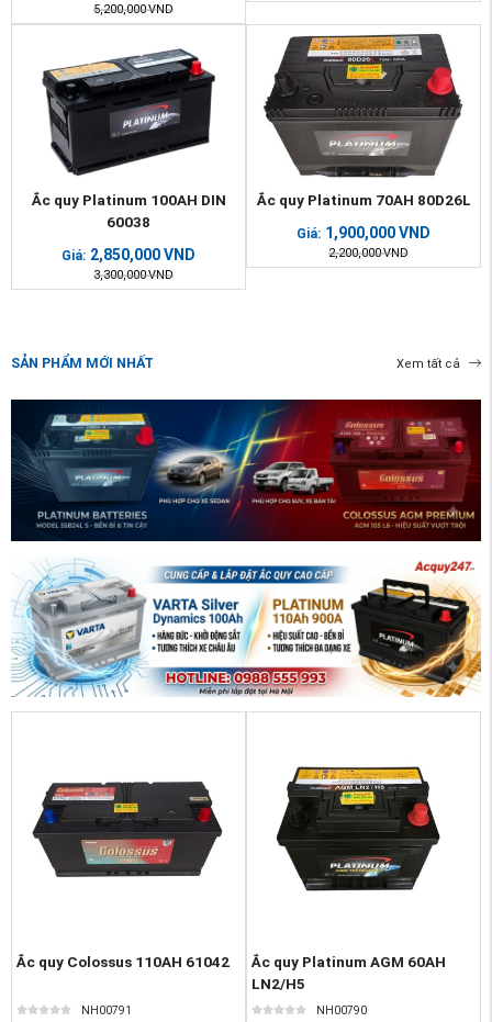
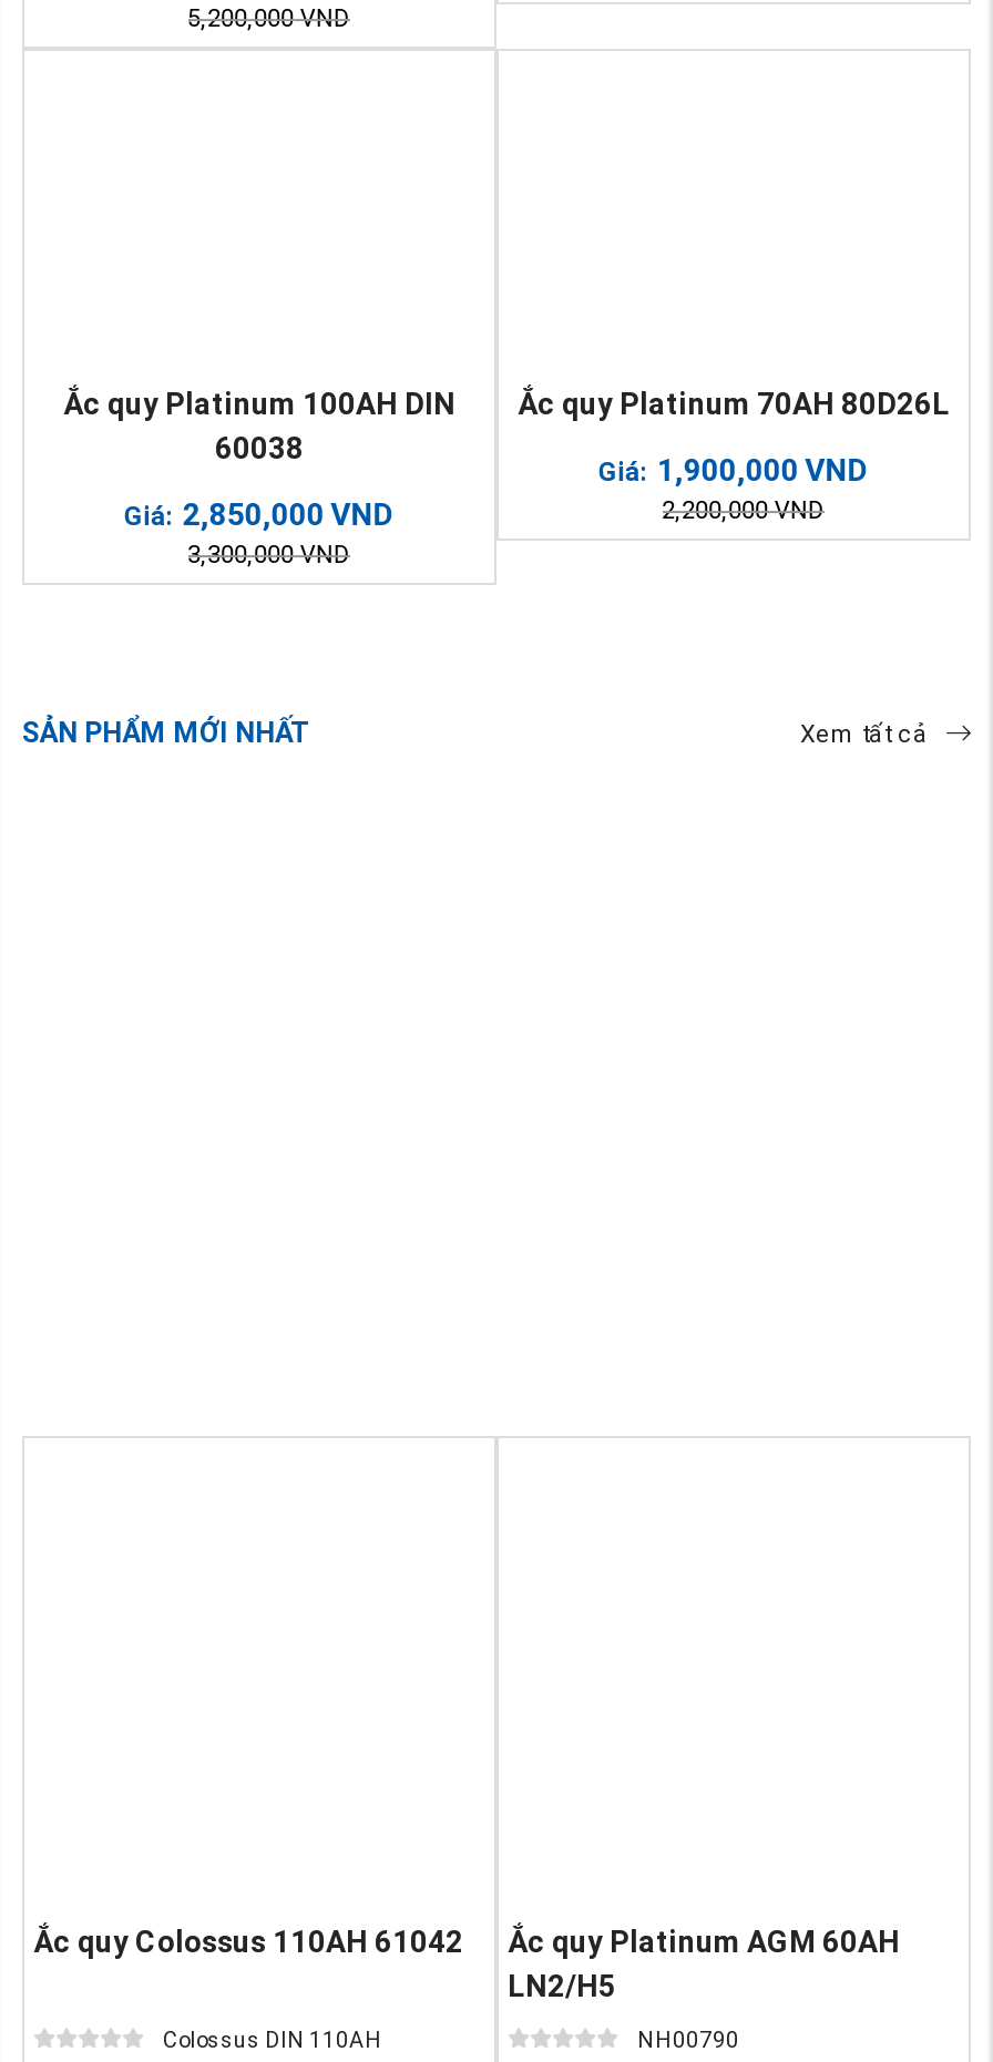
[262,33,463,179] [image] -> none
[42,48,216,177] [image] -> none
[10,398,482,542] [image] -> none
[11,559,482,698] [image] -> none
[276,765,440,892] [image] -> none
[32,780,223,878] [image] -> none
[81,1005,131,1017] NH00791 -> [163,2028,382,2052] Colossus DIN 110AH

